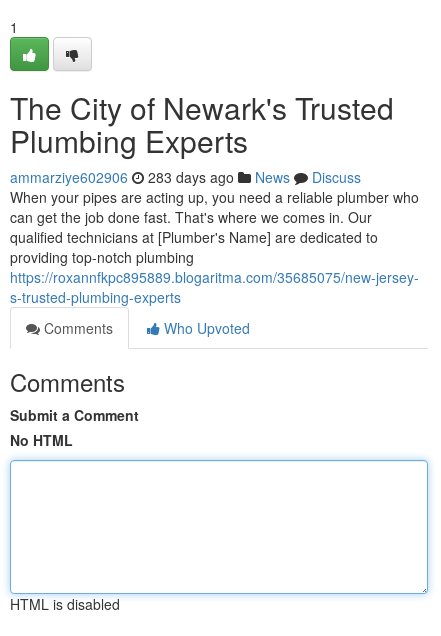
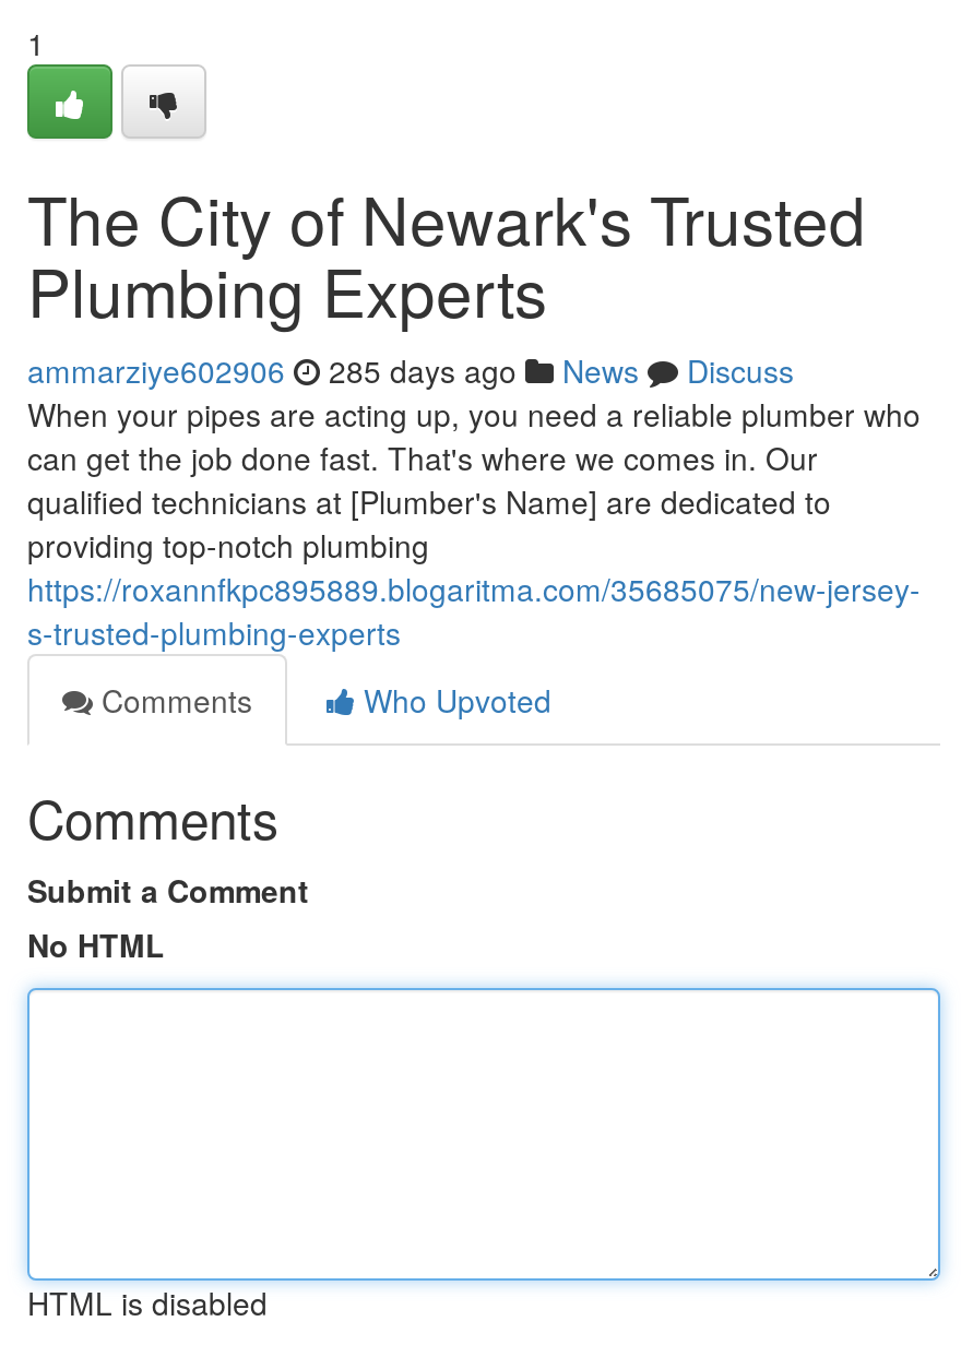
[10,167,361,187] ammarziye602906 283 days ago News Discuss -> [27,348,794,392] ammarziye602906 285 days ago News Discuss

